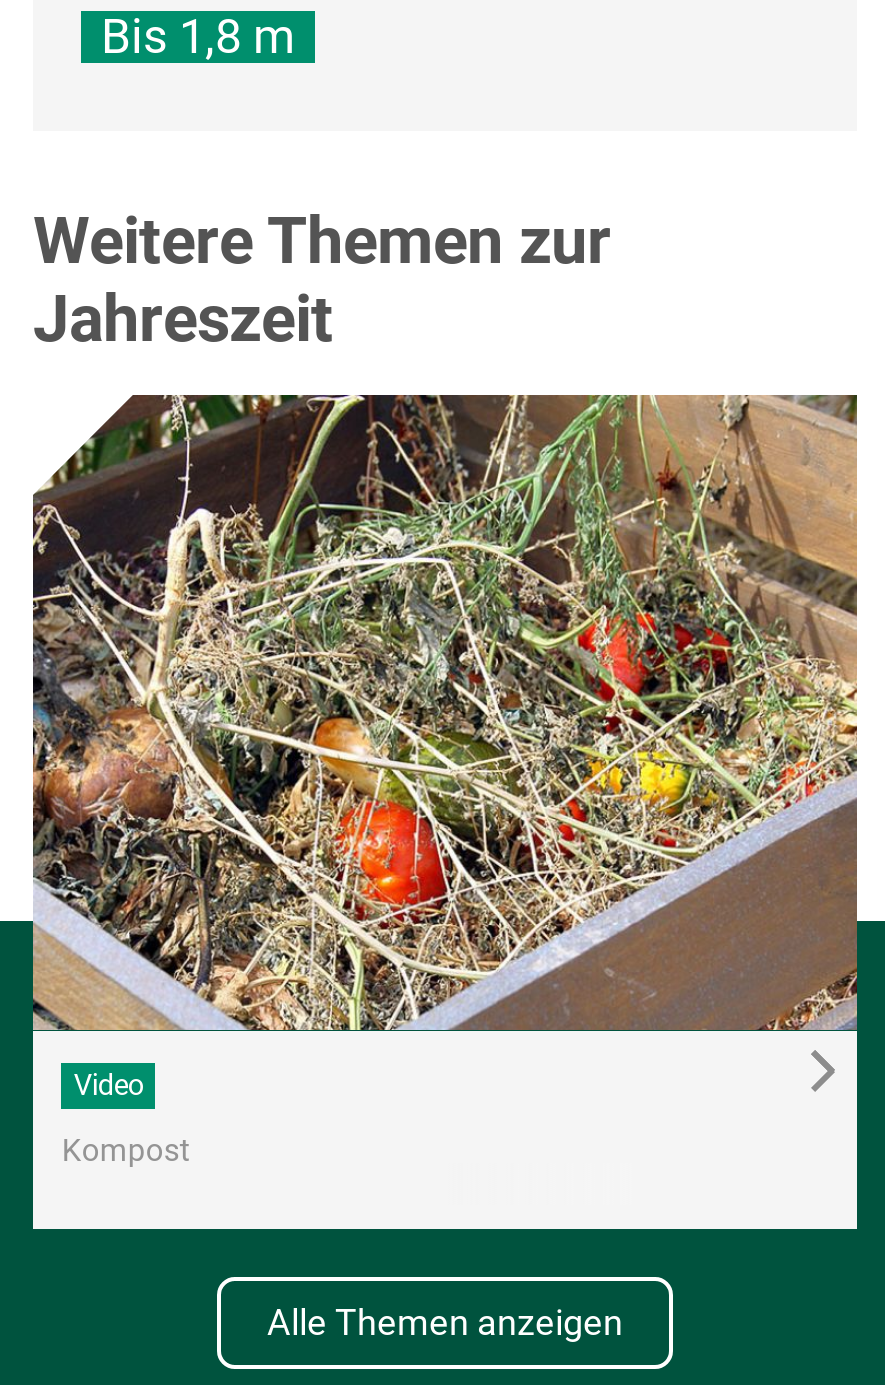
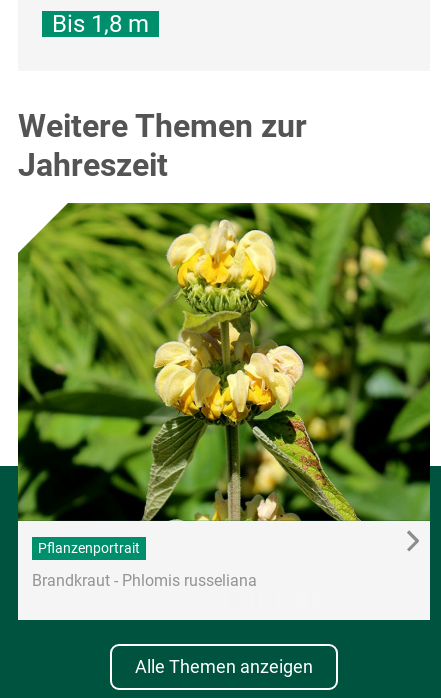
[31,393,859,1102] [image] | Video -> [17,202,431,557] [image] | Pflanzenportrait
[62,1132,190,1168] Kompost -> [32,572,257,590] Brandkraut - Phlomis russeliana

